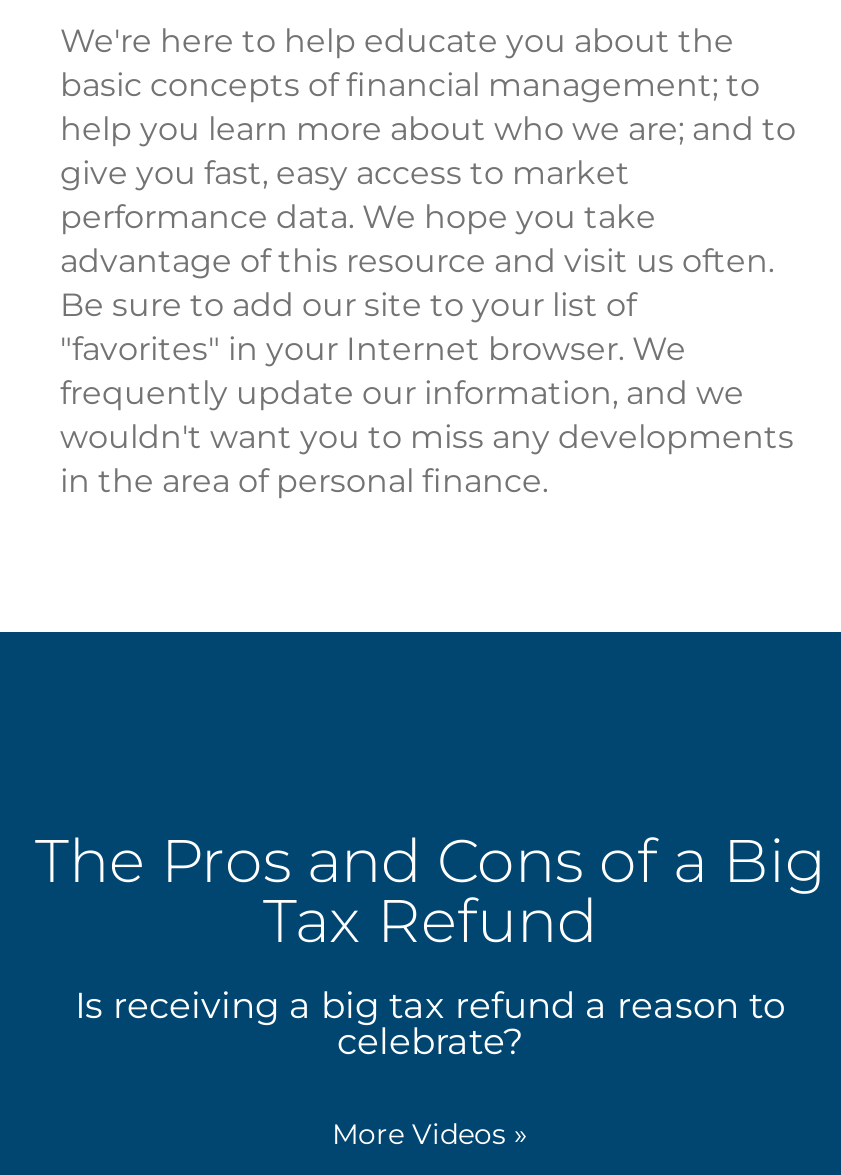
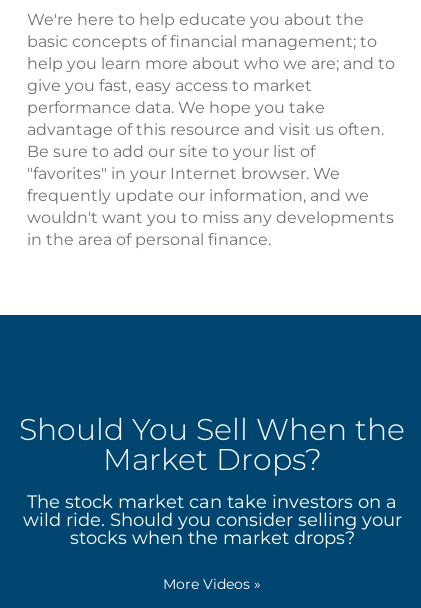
[35,824,825,1064] The Pros and Cons of a Big | Tax Refund | Is receiving a big tax refund a reason to | celebrate? -> [19,411,405,549] Should You Sell When the | Market Drops? | The stock market can take investors on a | wild ride. Should you consider selling your | stocks when the market drops?

